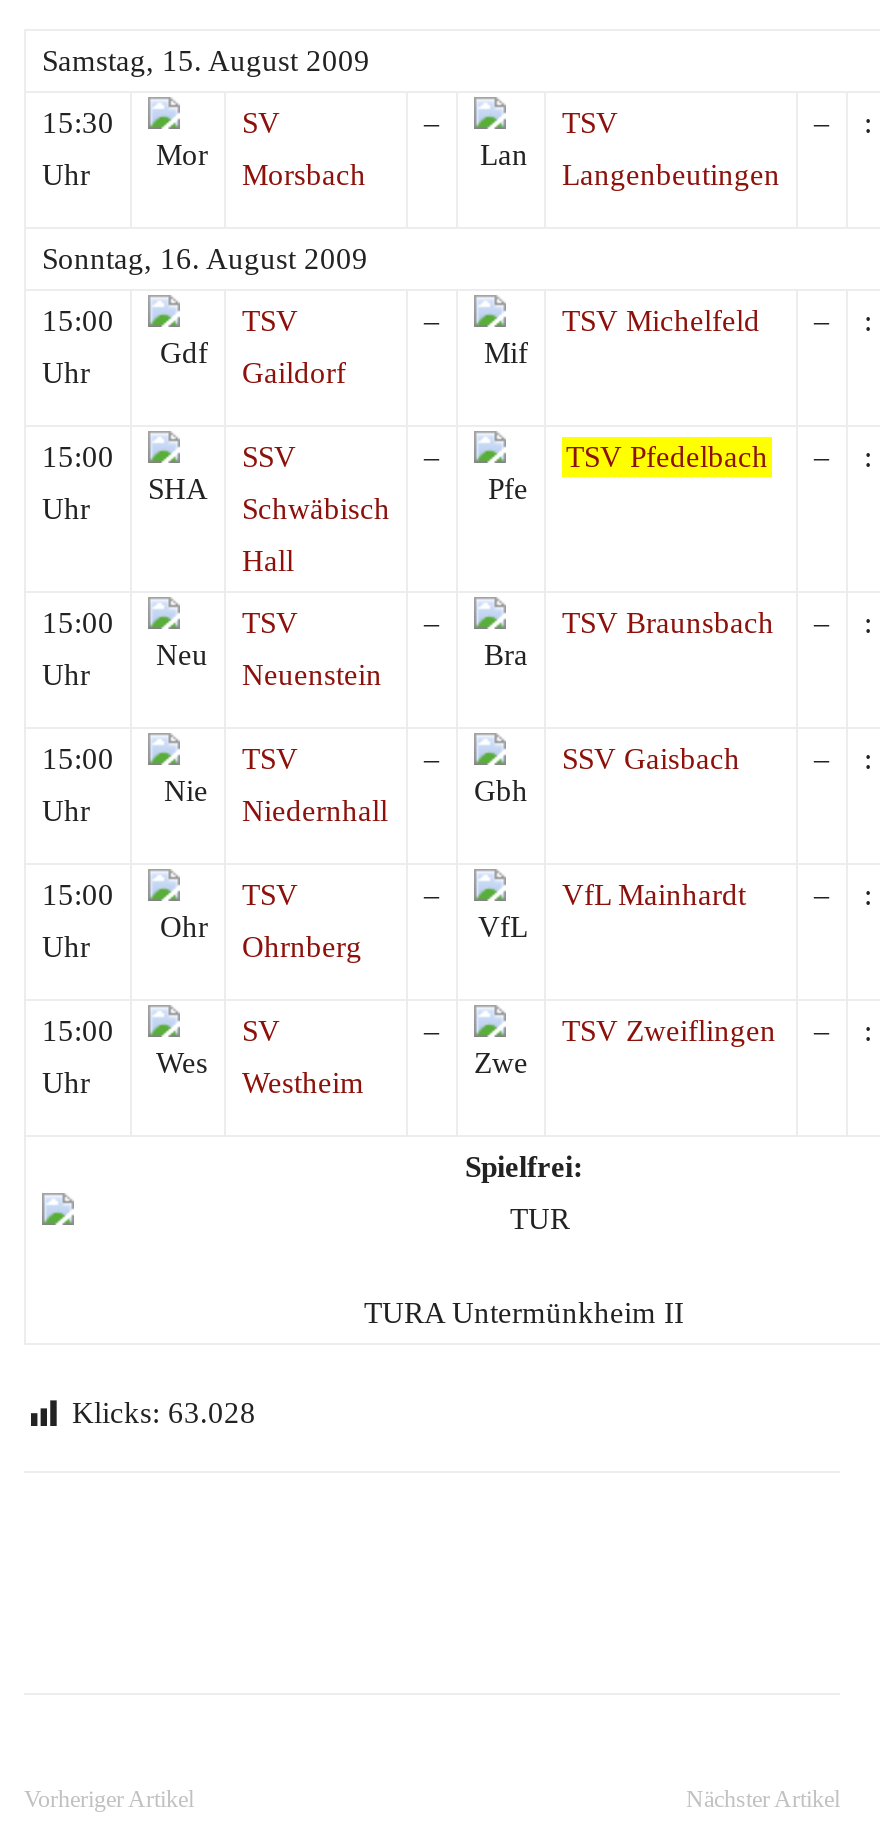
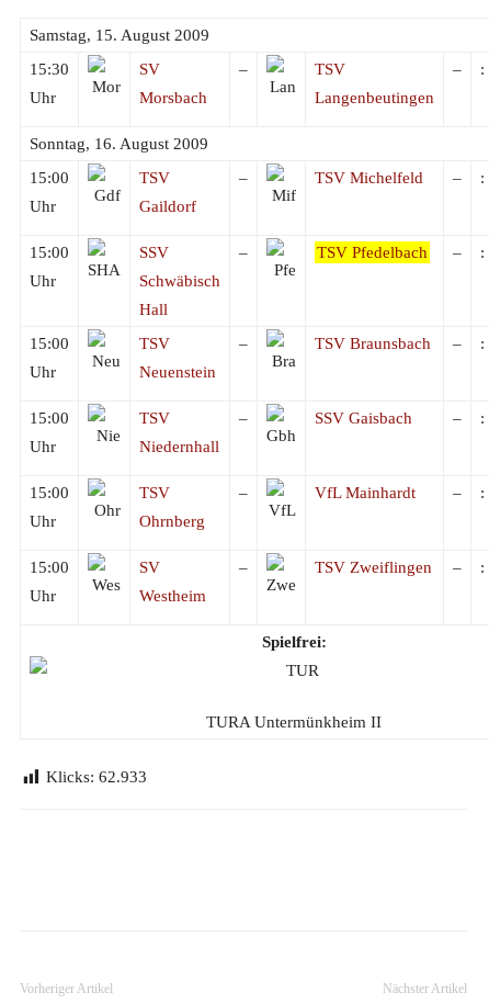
[72,1397,256,1429] Klicks: 63.028 -> [46,768,147,786] Klicks: 62.933

